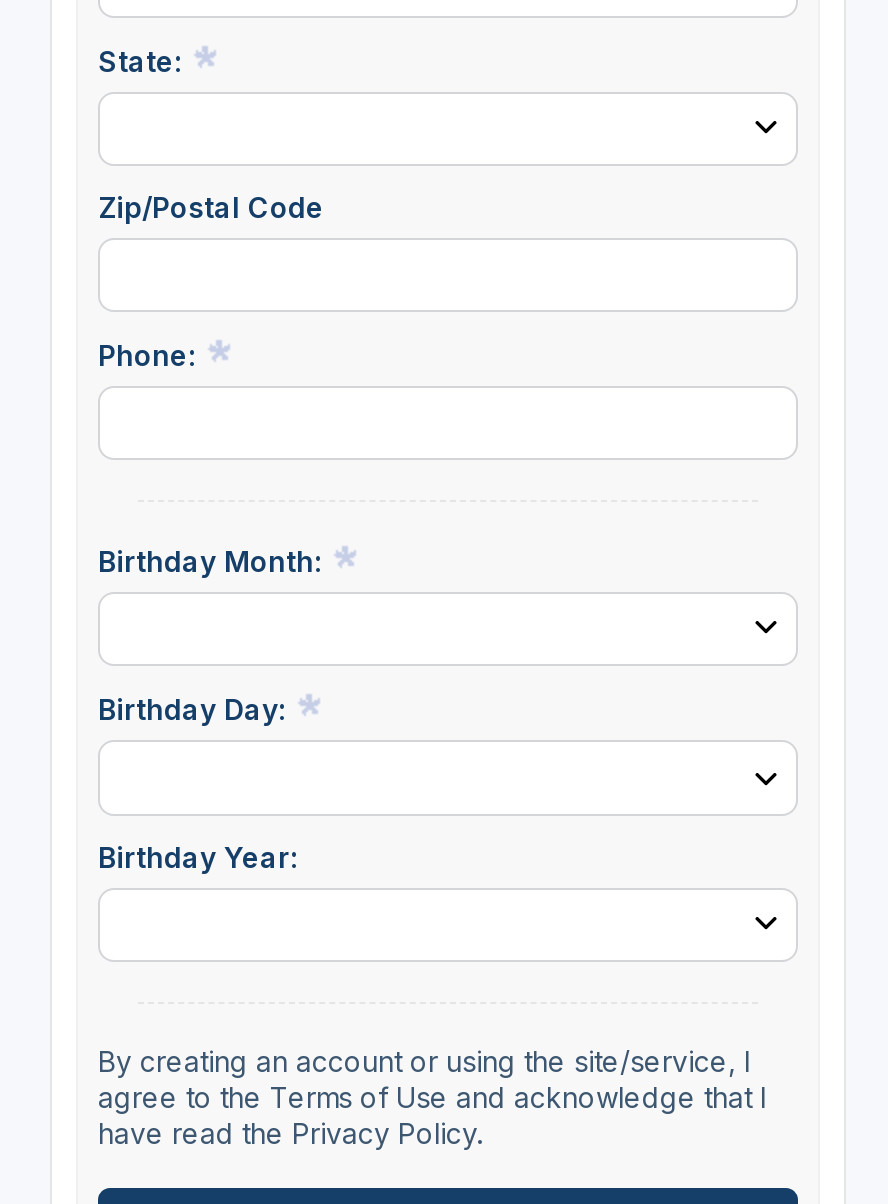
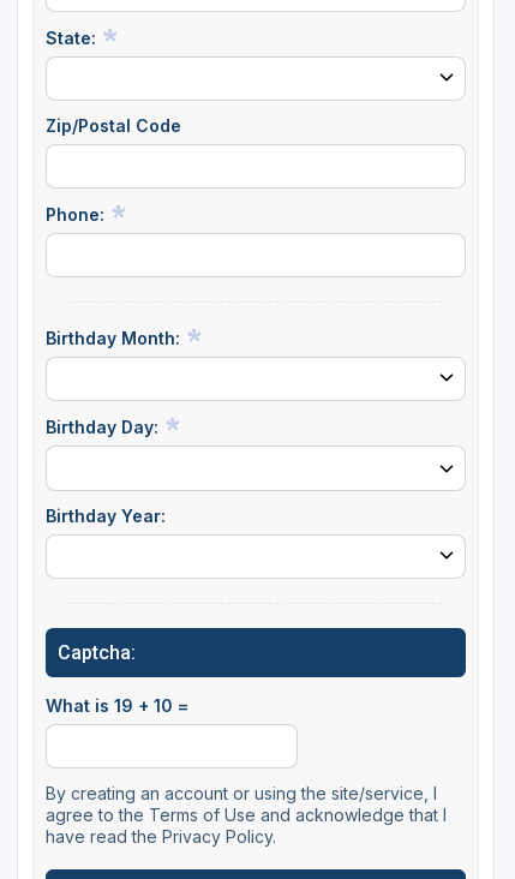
none -> [46,641,188,715] Captcha: | What is 19 + 10 =

